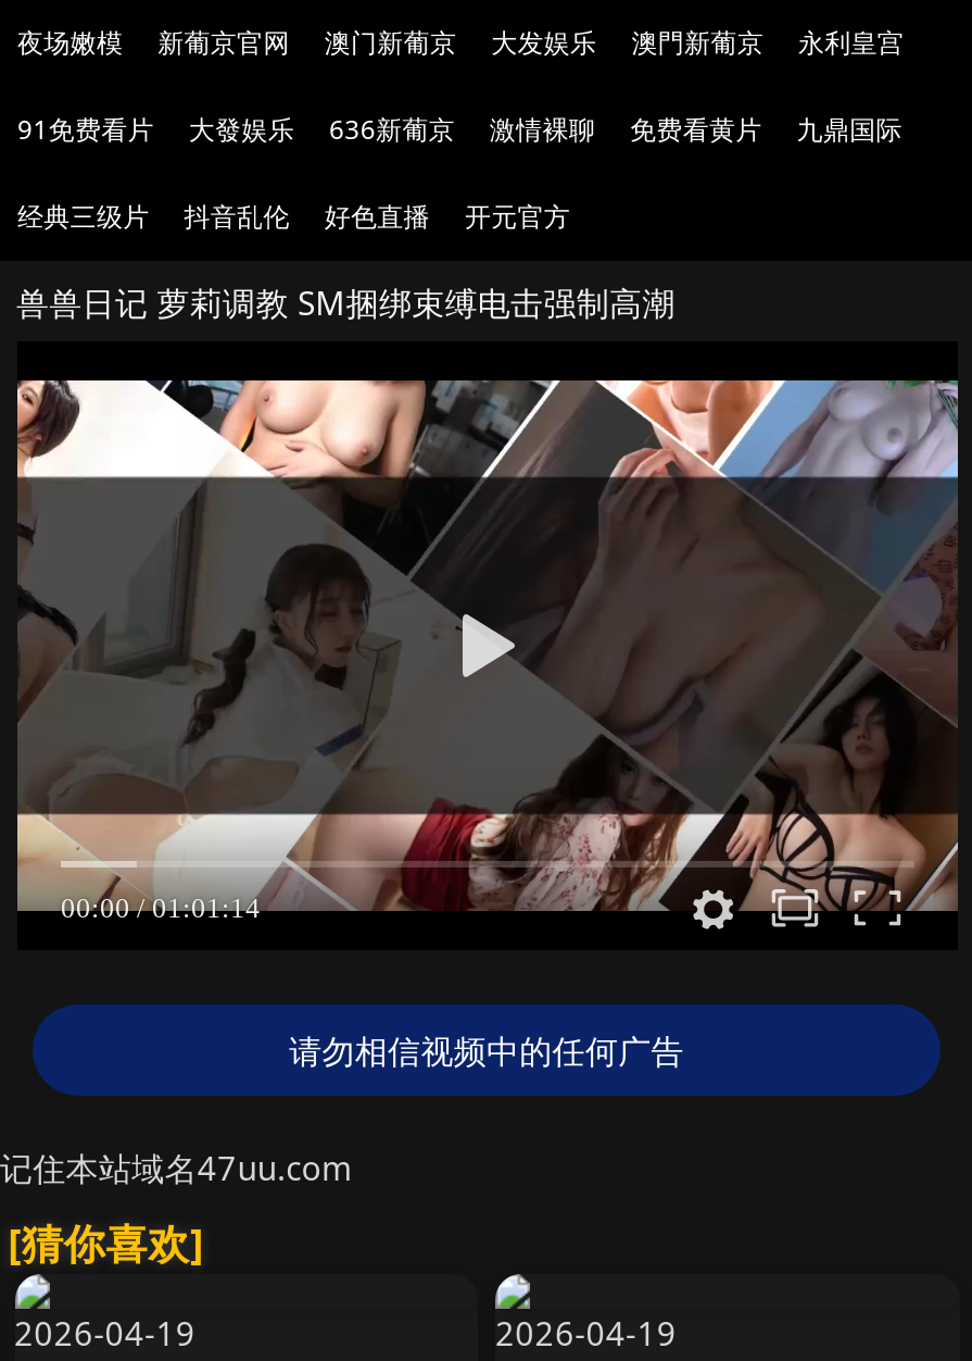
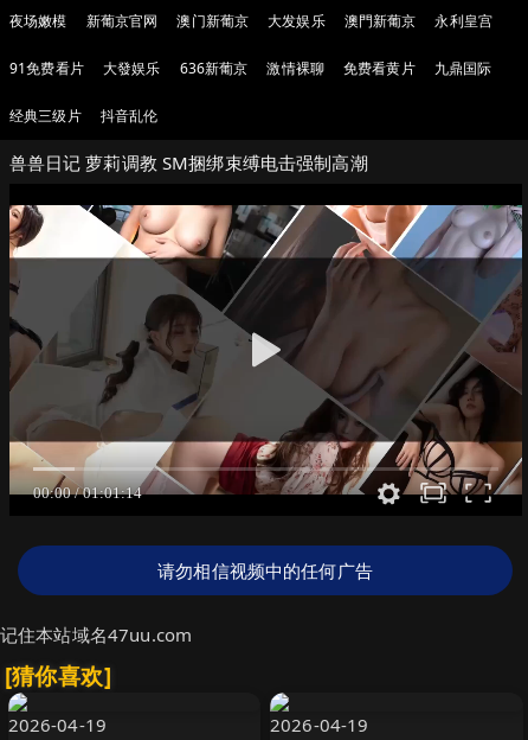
[325,198,570,235] 好色直播 | 开元官方 -> none

